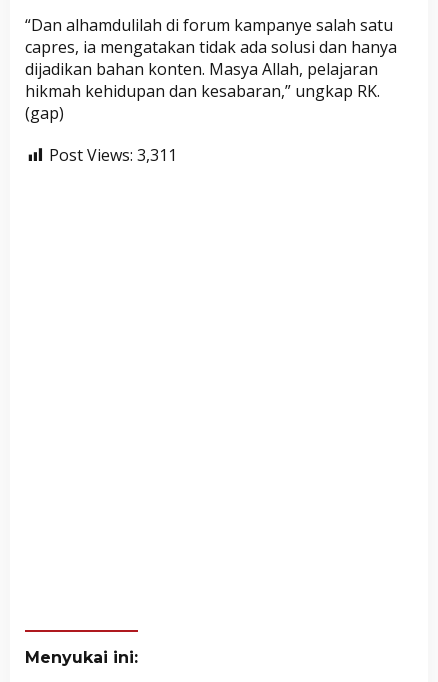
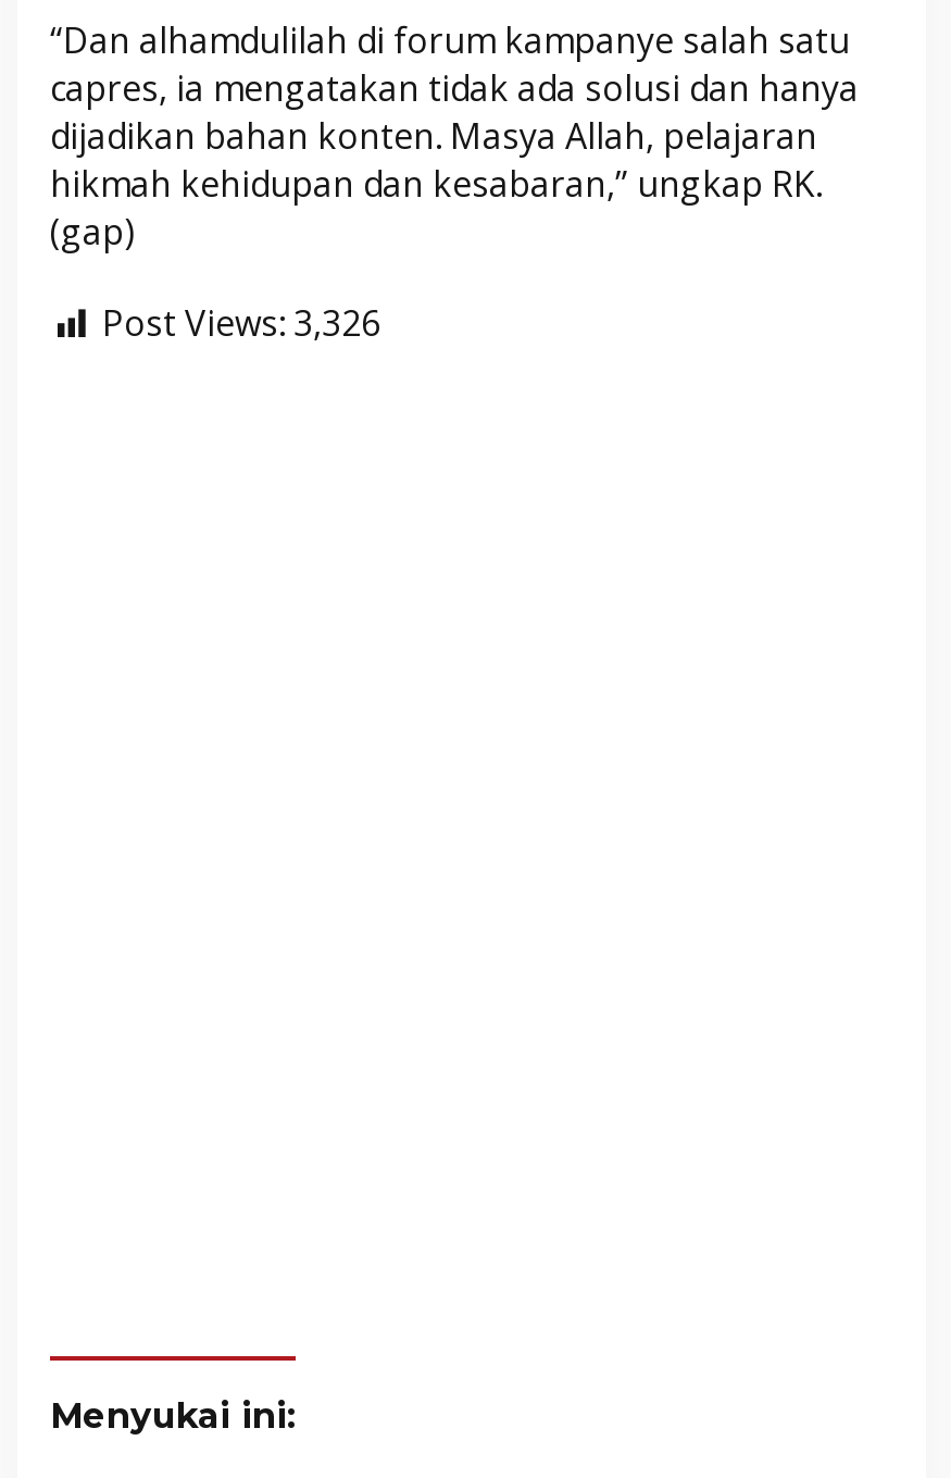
[49,144,177,166] Post Views: 3,311 -> [102,300,380,348] Post Views: 3,326

